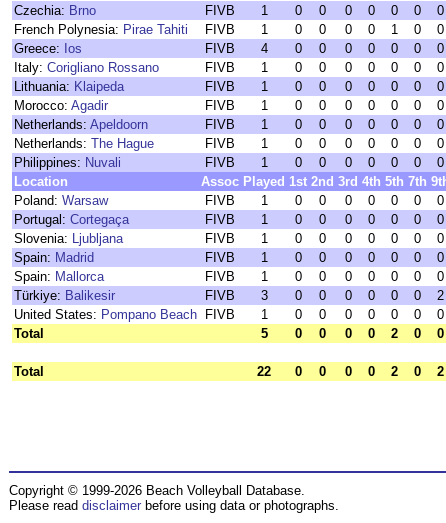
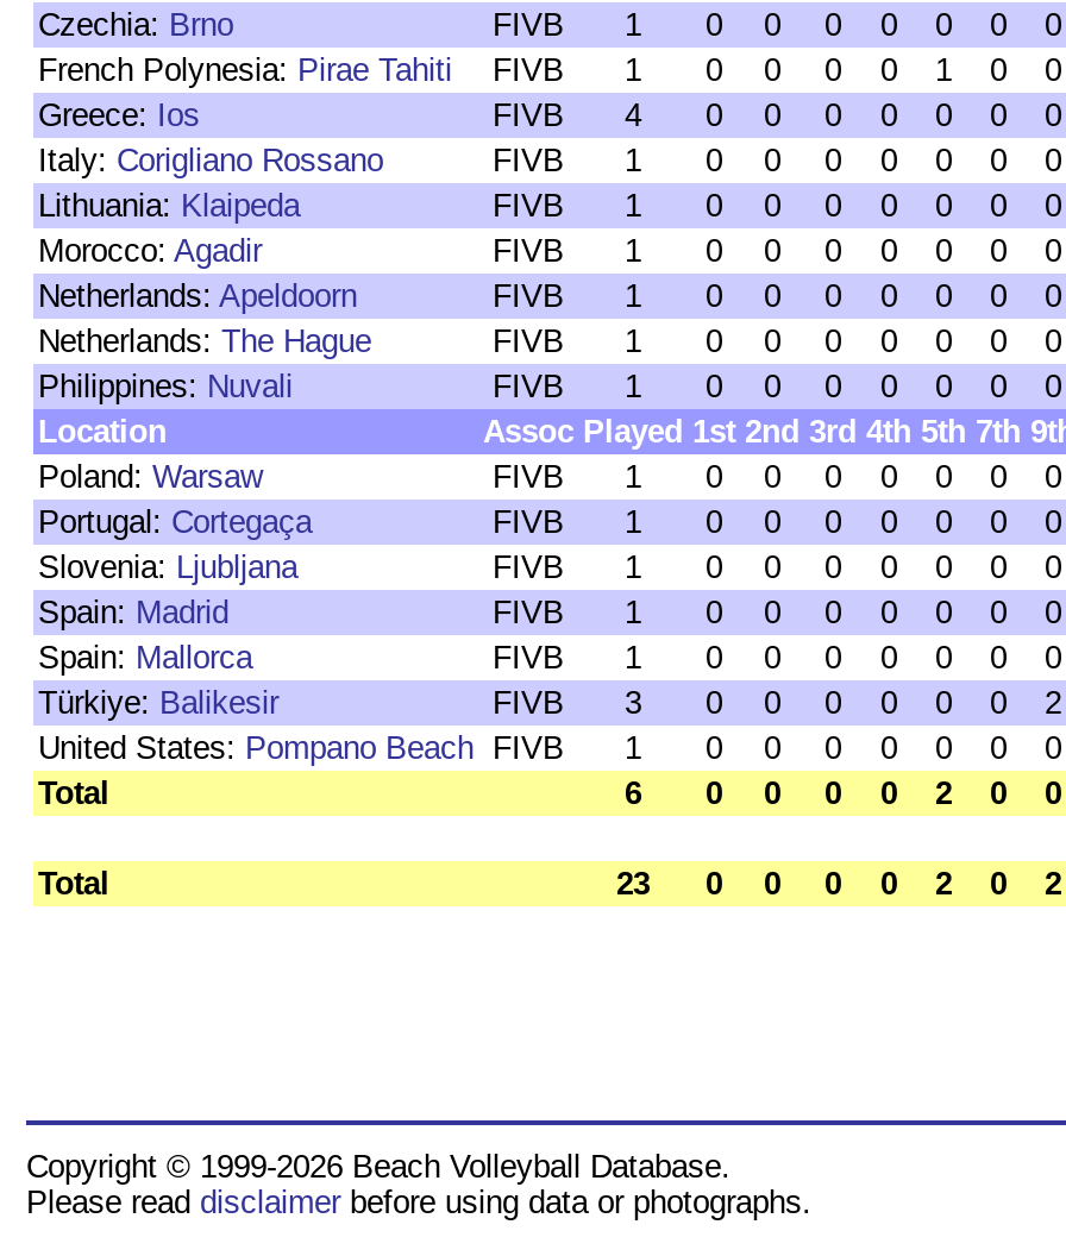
[260,326,444,341] 5 0 0 0 0 2 0 0 -> [625,775,1061,811] 6 0 0 0 0 2 0 0
[257,364,444,379] 22 0 0 0 0 2 0 2 -> [616,866,1061,902] 23 0 0 0 0 2 0 2

